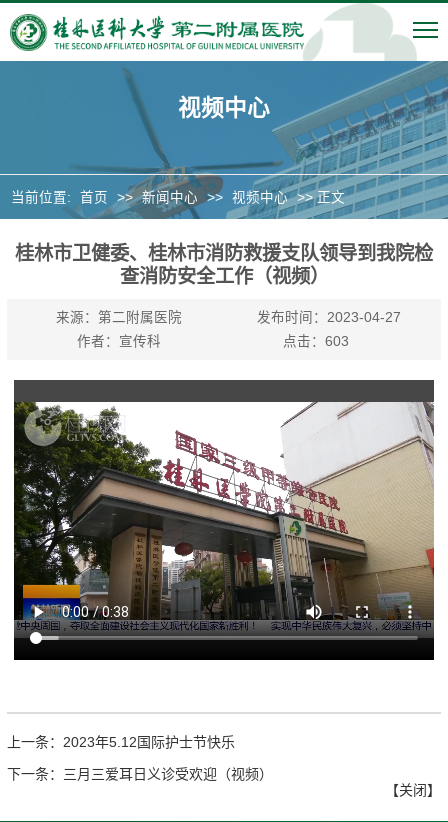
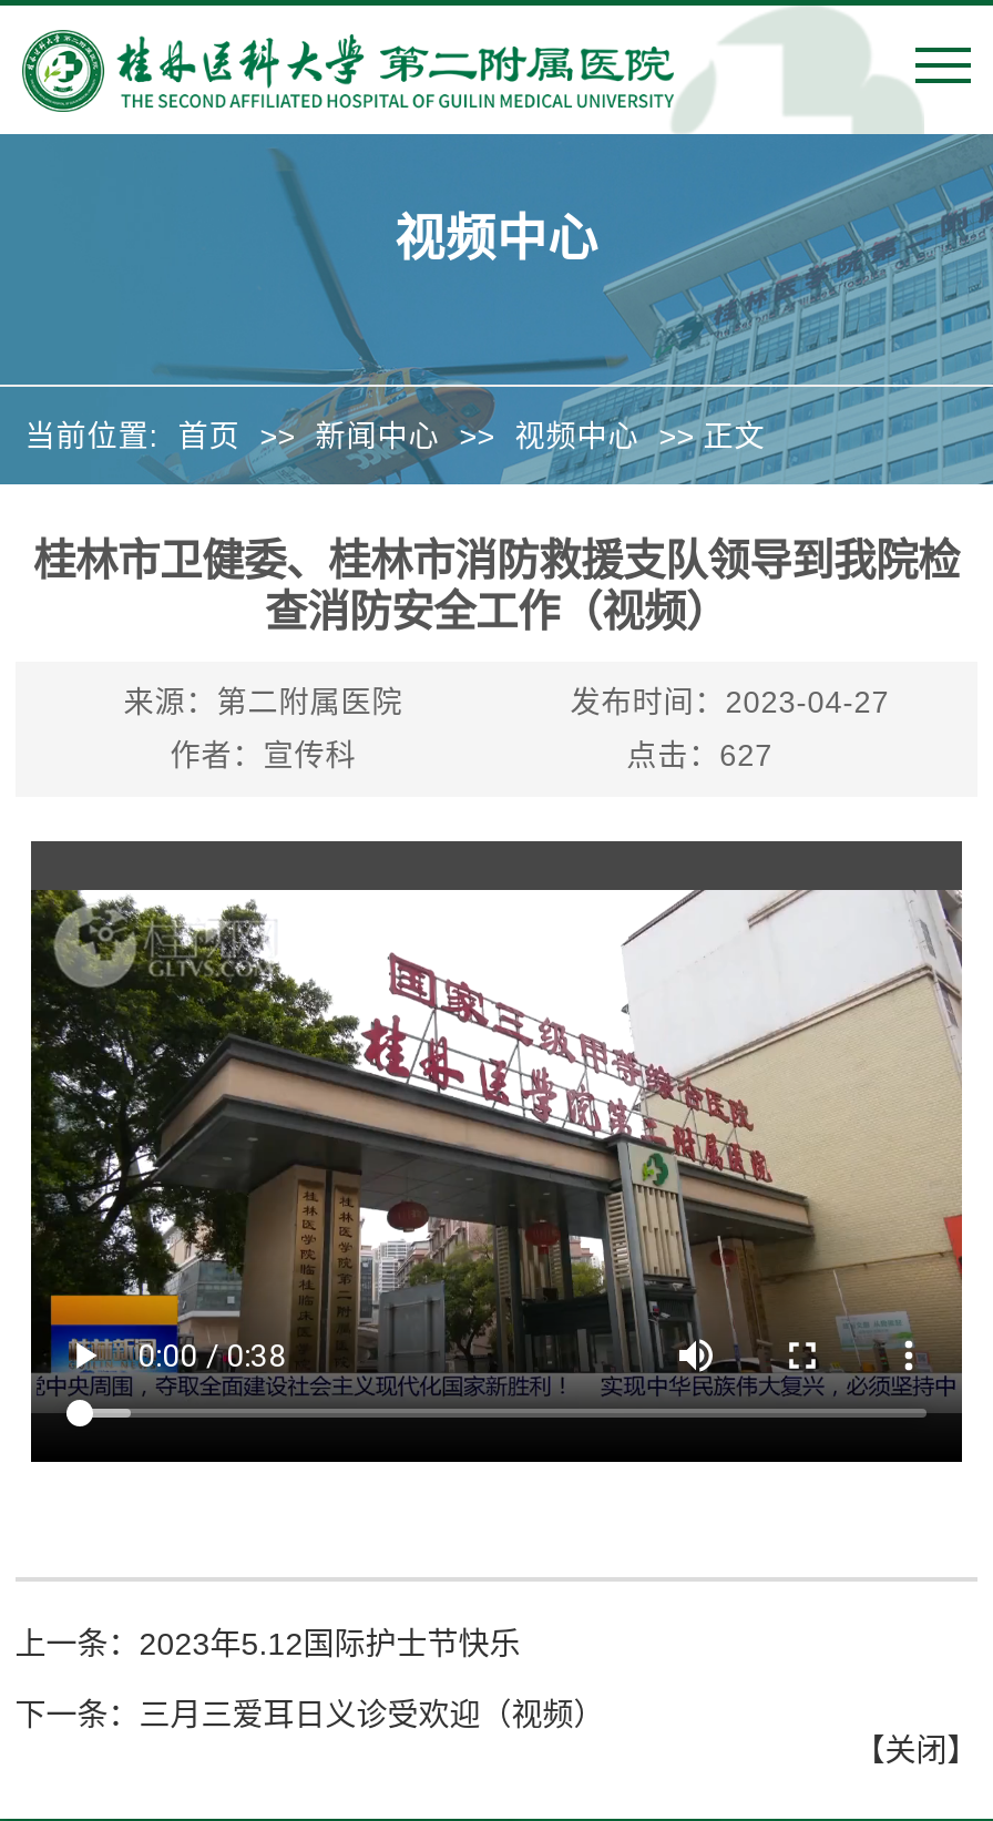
[283,334,349,349] 点击：603 -> [627,738,773,772] 点击：627

